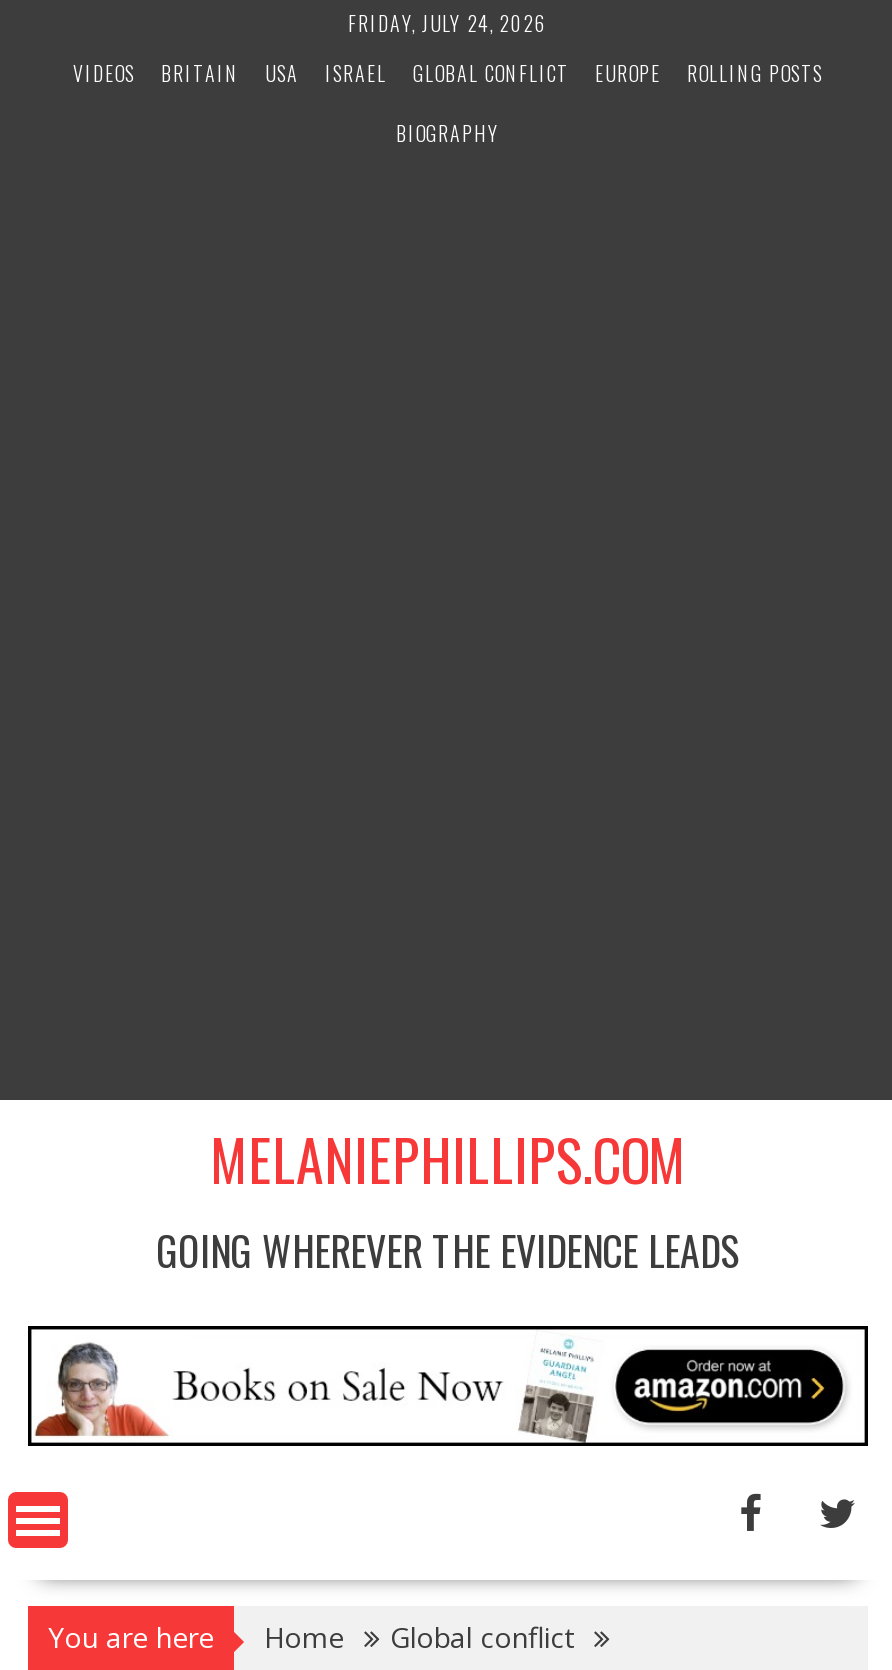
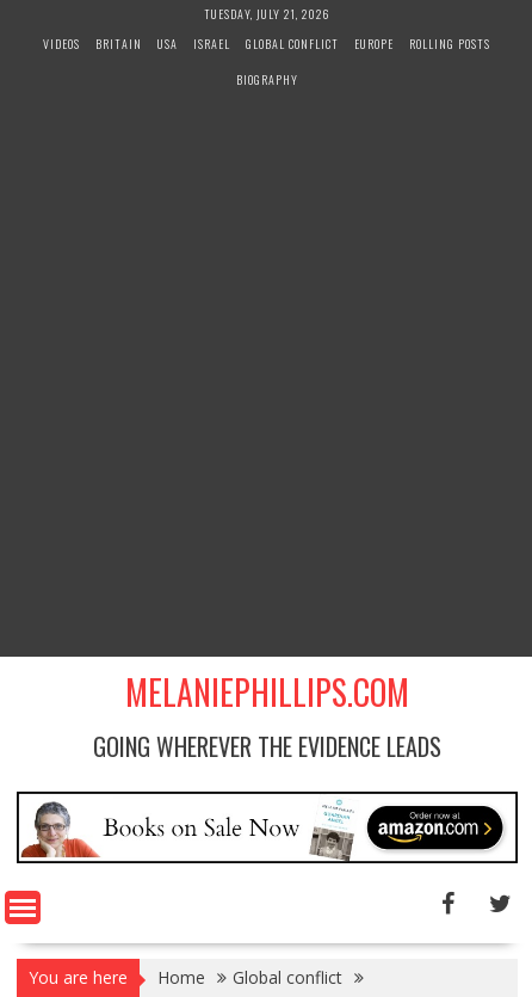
[348,8,548,38] FRIDAY, JULY 24, 2026 -> [204,5,330,23] TUESDAY, JULY 21, 2026

